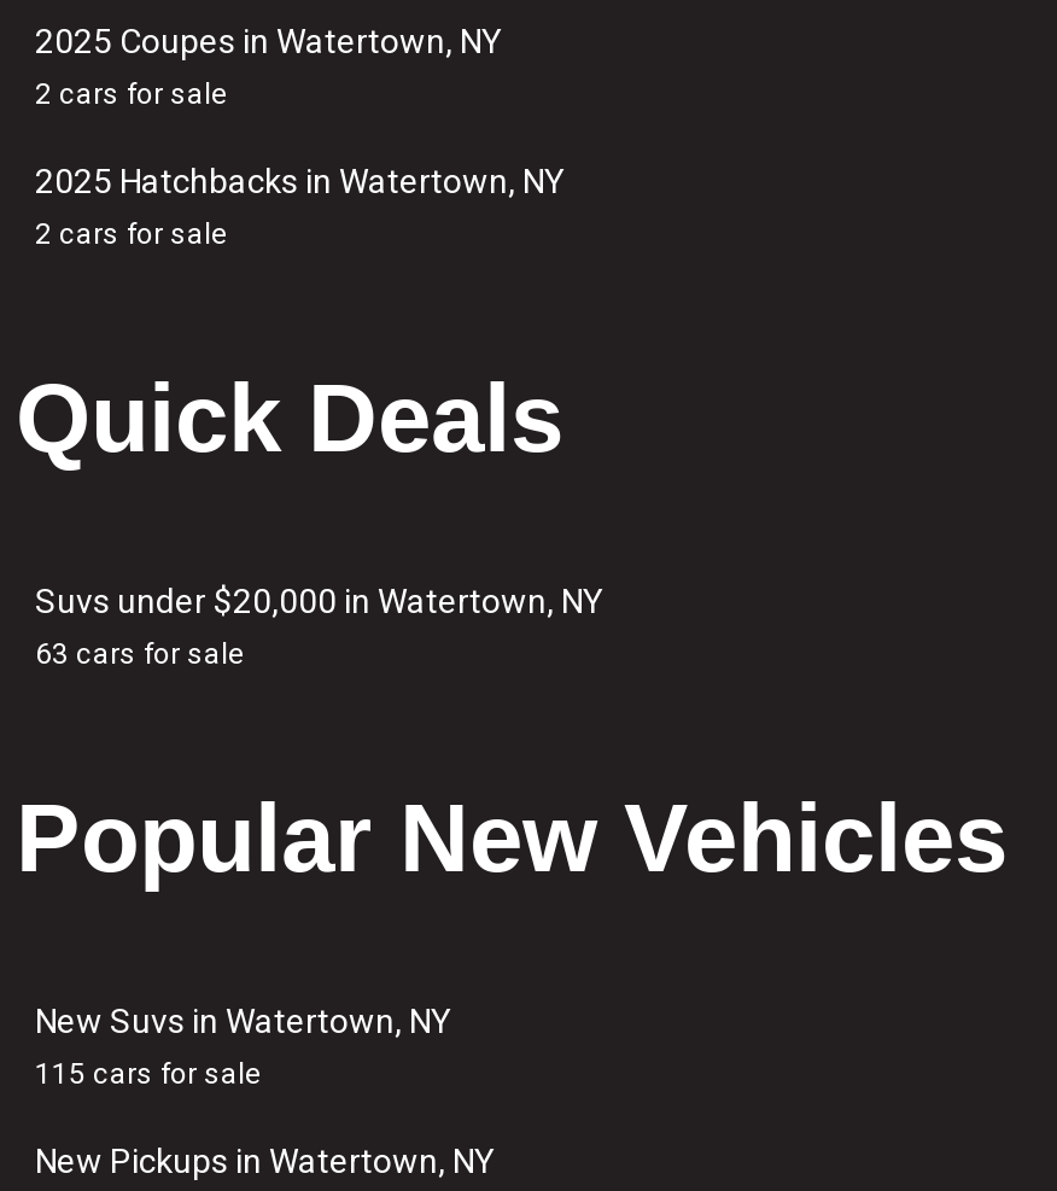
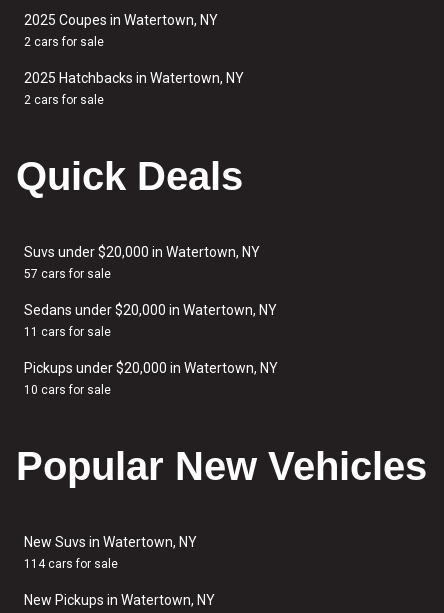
[35,637,245,671] 63 cars for sale -> [24,267,278,397] 57 cars for sale | Sedans under $20,000 in Watertown, NY | 11 cars for sale | Pickups under $20,000 in Watertown, NY | 10 cars for sale
[35,1057,262,1091] 115 cars for sale -> [24,557,118,571] 114 cars for sale

